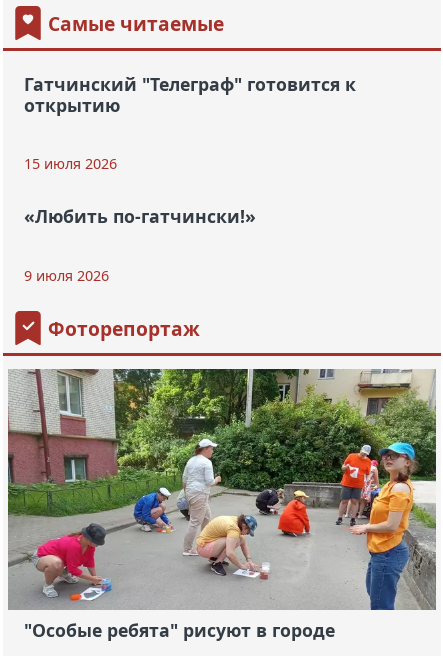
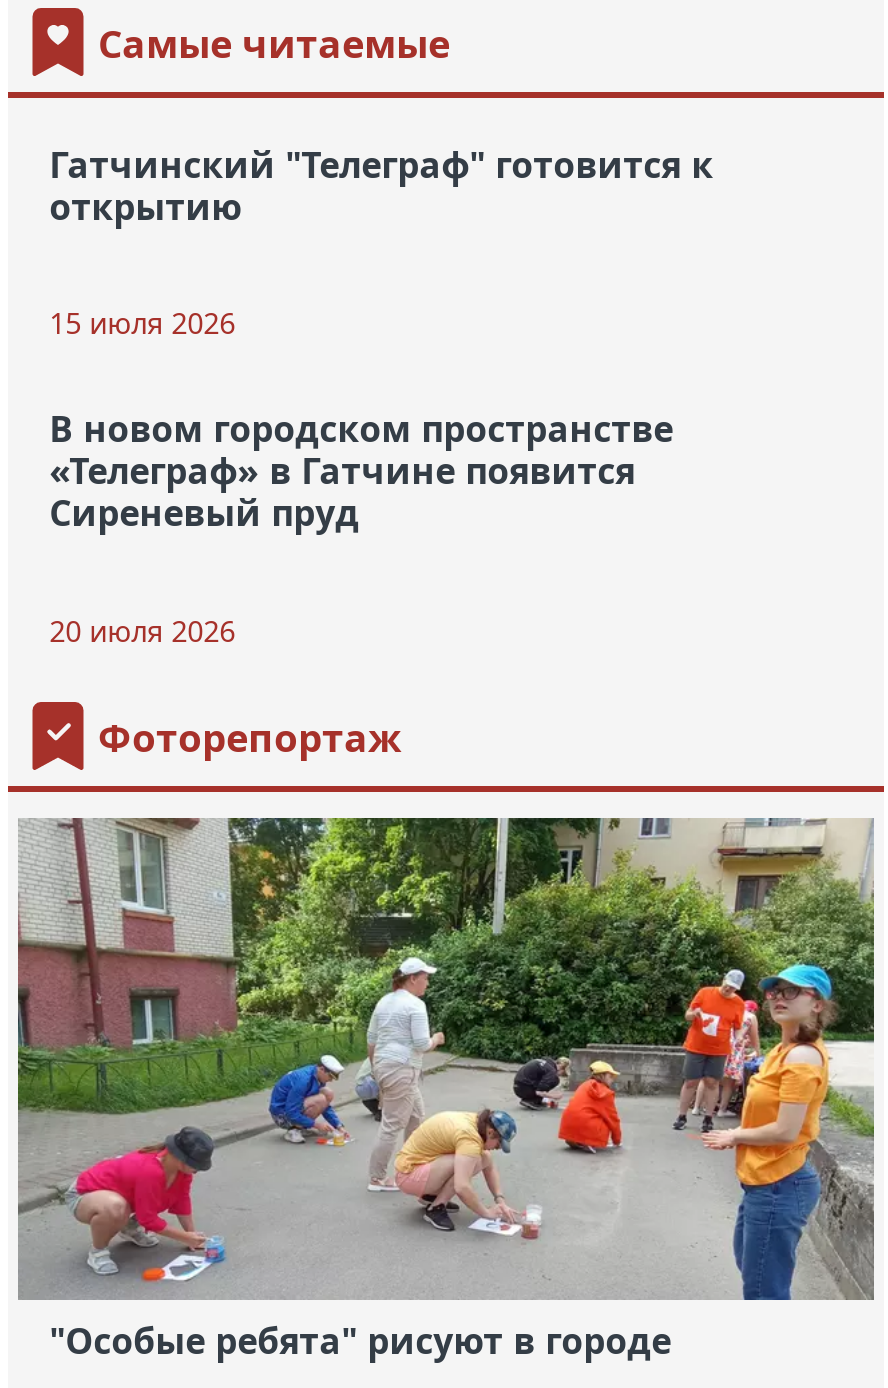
[24,204,256,228] «Любить по-гатчински!» -> [49,404,673,536] В новом городском пространстве | «Телеграф» в Гатчине появится | Сиреневый пруд
[24,266,109,285] 9 июля 2026 -> [49,611,235,649] 20 июля 2026

